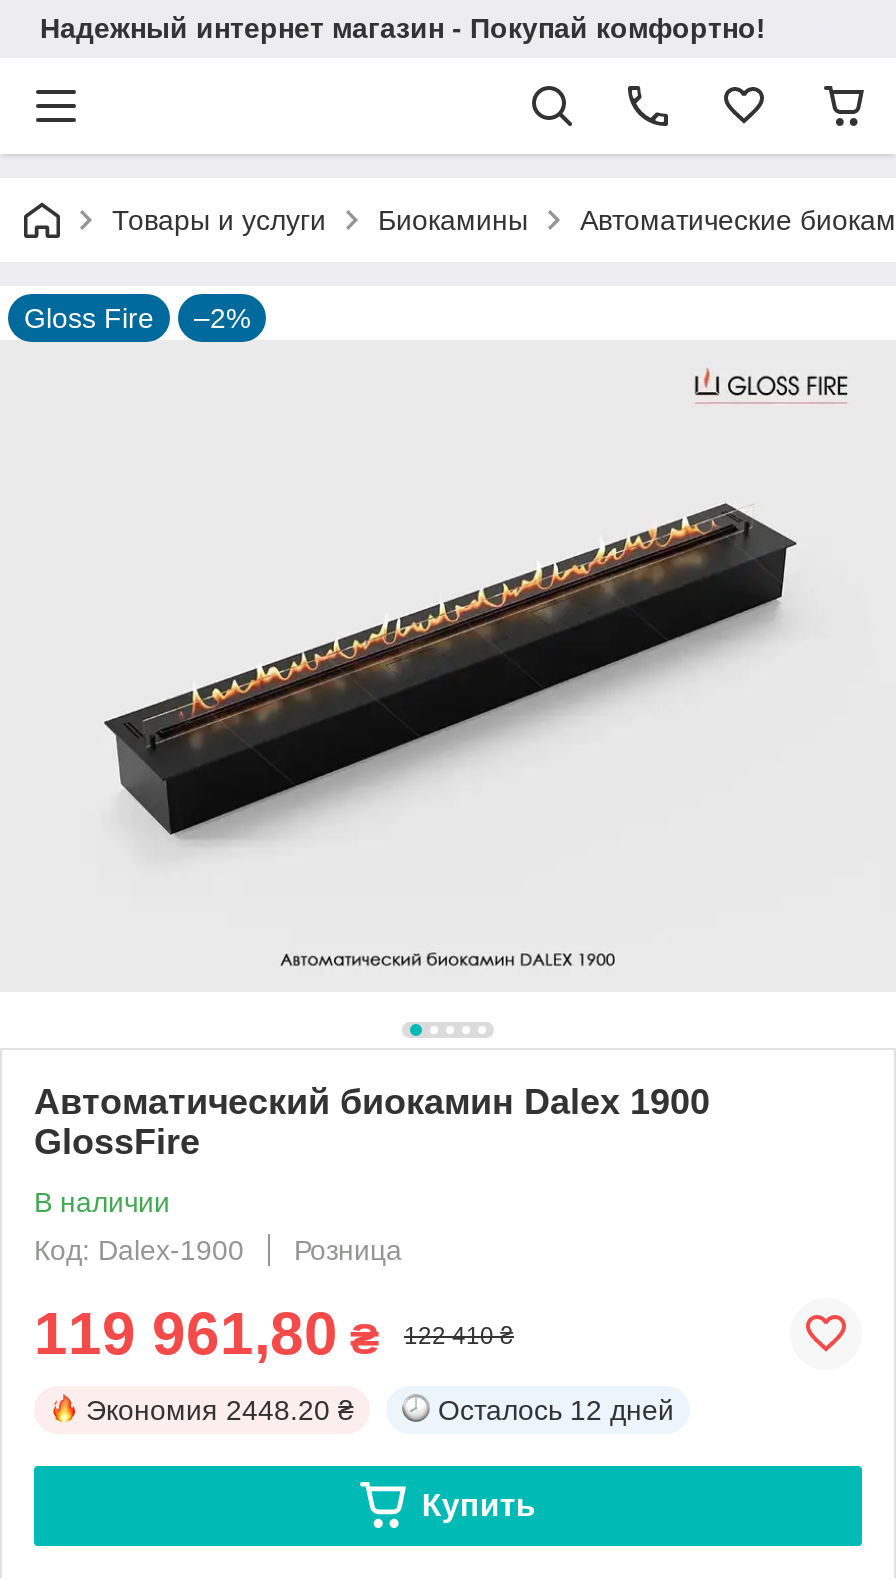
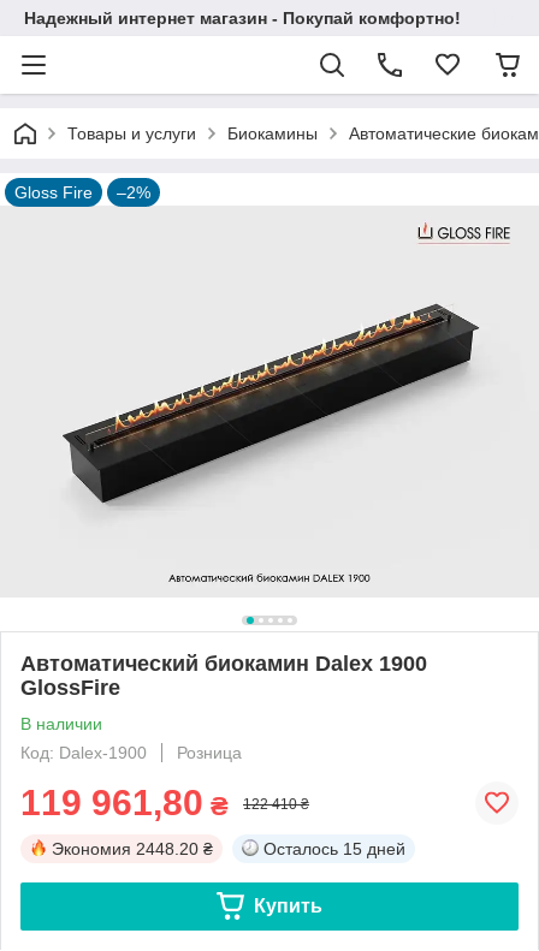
[438,1394,674,1426] Осталось 12 дней -> [263,839,405,858] Осталось 15 дней

